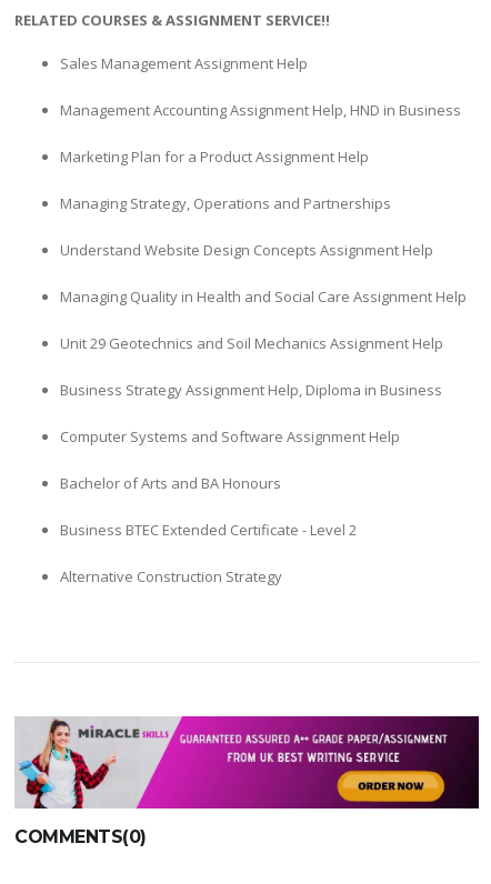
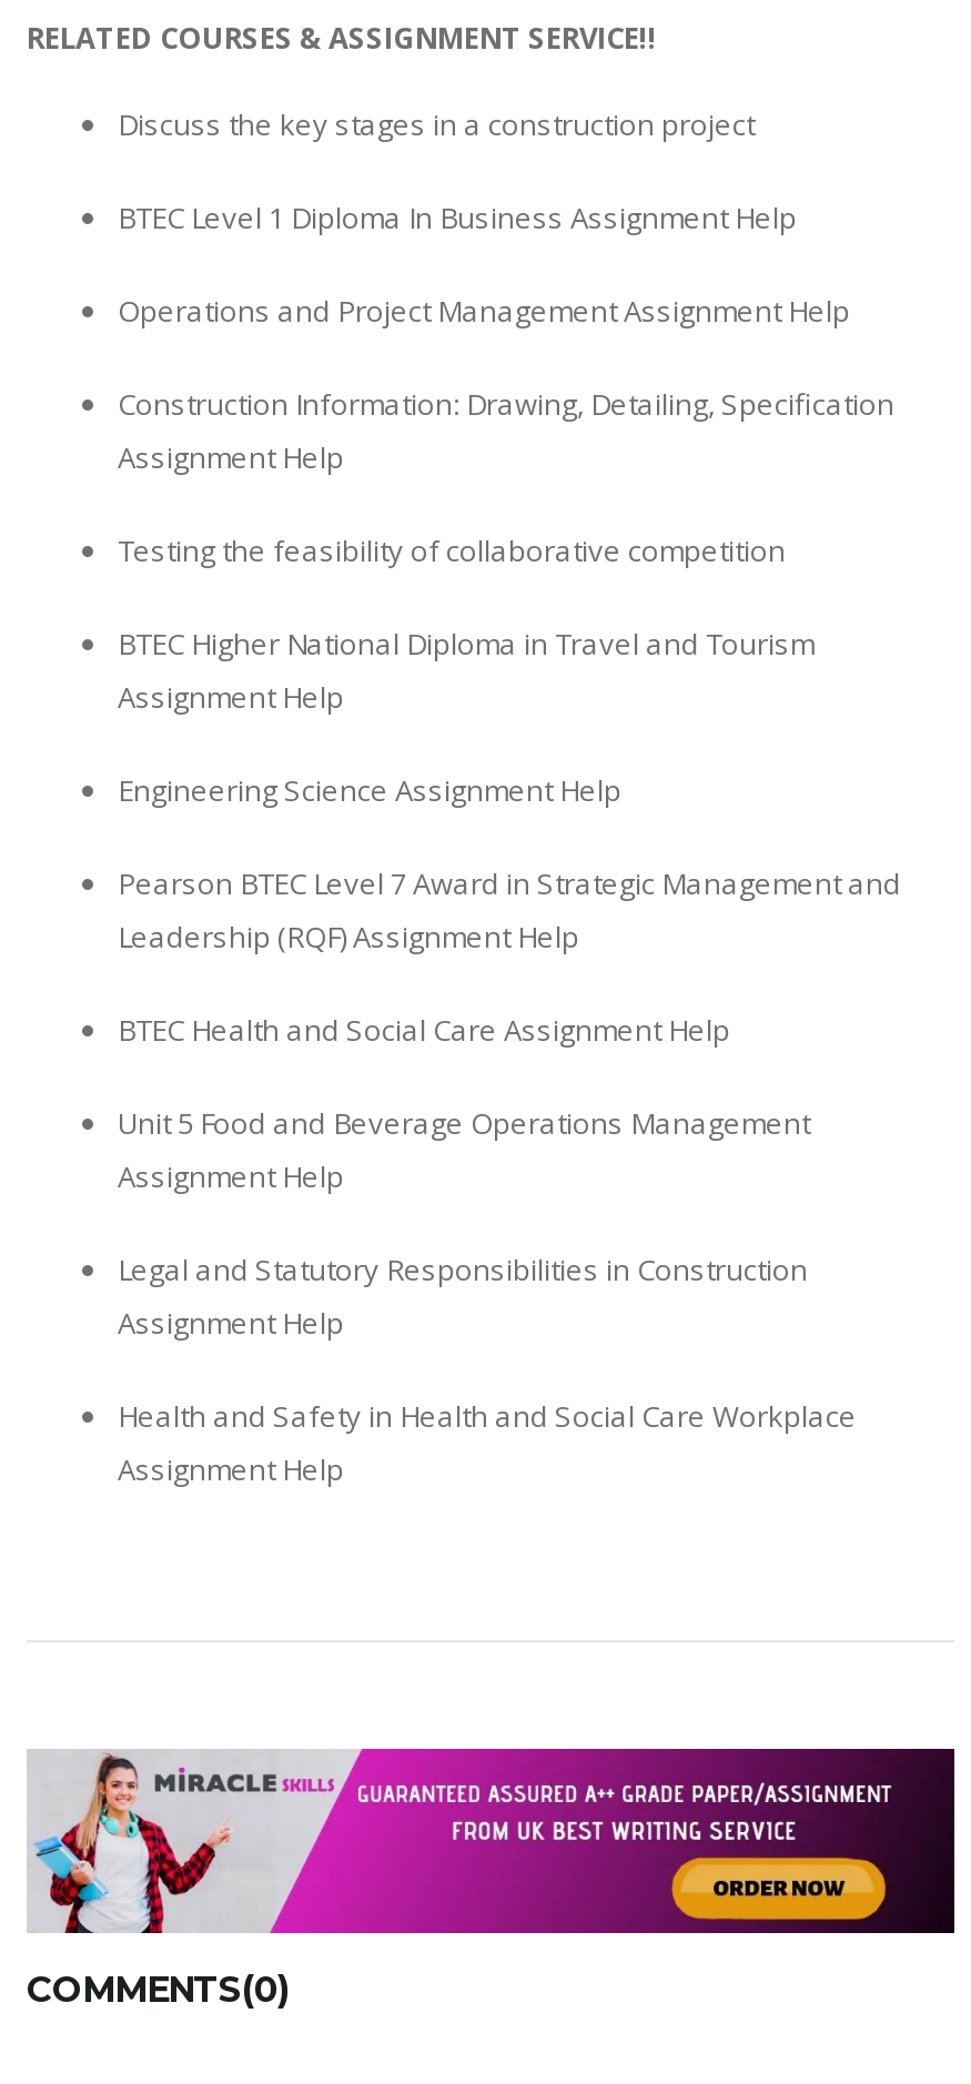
[60,53,308,73] Sales Management Assignment Help -> [118,105,755,144] Discuss the key stages in a construction project
[60,100,461,120] Management Accounting Assignment Help, HND in Business -> [118,198,797,238] BTEC Level 1 Diploma In Business Assignment Help
[60,147,369,167] Marketing Plan for a Product Assignment Help -> [118,291,850,331] Operations and Project Management Assignment Help
[60,193,391,213] Managing Strategy, Operations and Partnerships -> [118,384,894,477] Construction Information: Drawing, Detailing, Specification | Assignment Help
[60,240,433,260] Understand Website Design Concepts Assignment Help -> [118,531,786,571] Testing the feasibility of collaborative competition
[60,287,467,307] Managing Quality in Health and Social Care Assignment Help -> [118,624,815,717] BTEC Higher National Diploma in Travel and Tourism | Assignment Help
[60,333,443,353] Unit 29 Geotechnics and Soil Mechanics Assignment Help -> [118,770,621,810] Engineering Science Assignment Help
[60,380,442,400] Business Strategy Assignment Help, Diploma in Business -> [118,864,901,957] Pearson BTEC Level 7 Award in Strategic Management and | Leadership (RQF) Assignment Help
[60,427,400,447] Computer Systems and Software Assignment Help -> [118,1010,730,1050] BTEC Health and Social Care Assignment Help
[60,473,281,493] Bachelor of Arts and BA Honours -> [118,1103,810,1196] Unit 5 Food and Beverage Operations Management | Assignment Help
[60,520,357,540] Business BTEC Extended Certificate - Level 2 -> [118,1250,808,1343] Legal and Statutory Responsibilities in Construction | Assignment Help
[60,566,282,586] Alternative Construction Strategy -> [118,1396,857,1489] Health and Safety in Health and Social Care Workplace | Assignment Help

